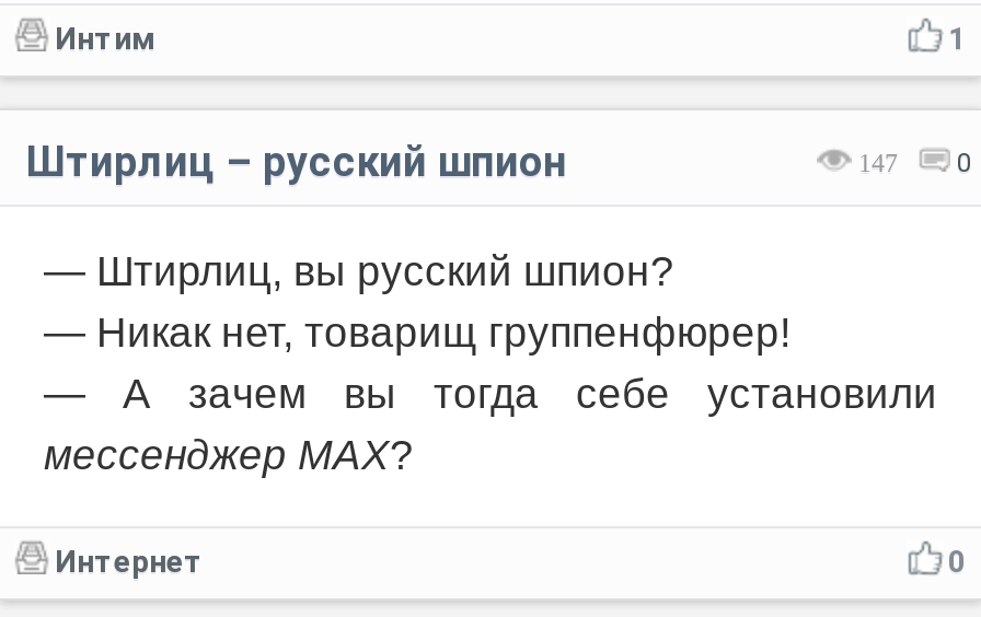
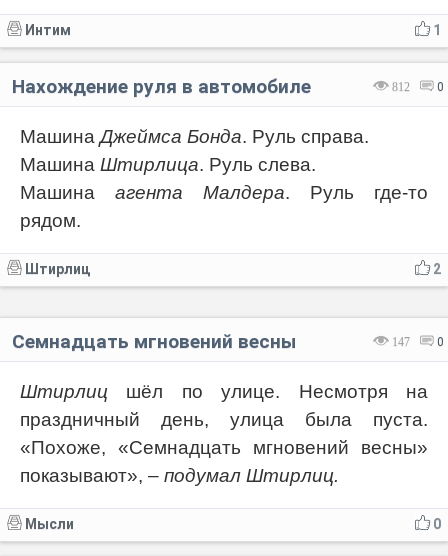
none -> [12,75,444,277] 812 | 0 | Нахождение руля в автомобиле | Машина Джеймса Бонда. Руль справа. | Машина Штирлица. Руль слева. | Машина агента Малдера. Руль где-то | рядом. | 2 | Штирлиц
[26,136,567,186] Штирлиц – русский шпион -> [12,330,296,353] Семнадцать мгновений весны
[44,247,937,477] — Штирлиц, вы русский шпион? | — Никак нет, товарищ группенфюрер! | — А зачем вы тогда себе установили | мессенджер МАХ? -> [20,381,428,486] Штирлиц шёл по улице. Несмотря на | праздничный день, улица была пуста. | «Похоже, «Семнадцать мгновений весны» | показывают», – подумал Штирлиц.
[55,543,204,578] Интернет -> [25,516,74,532] Мысли

